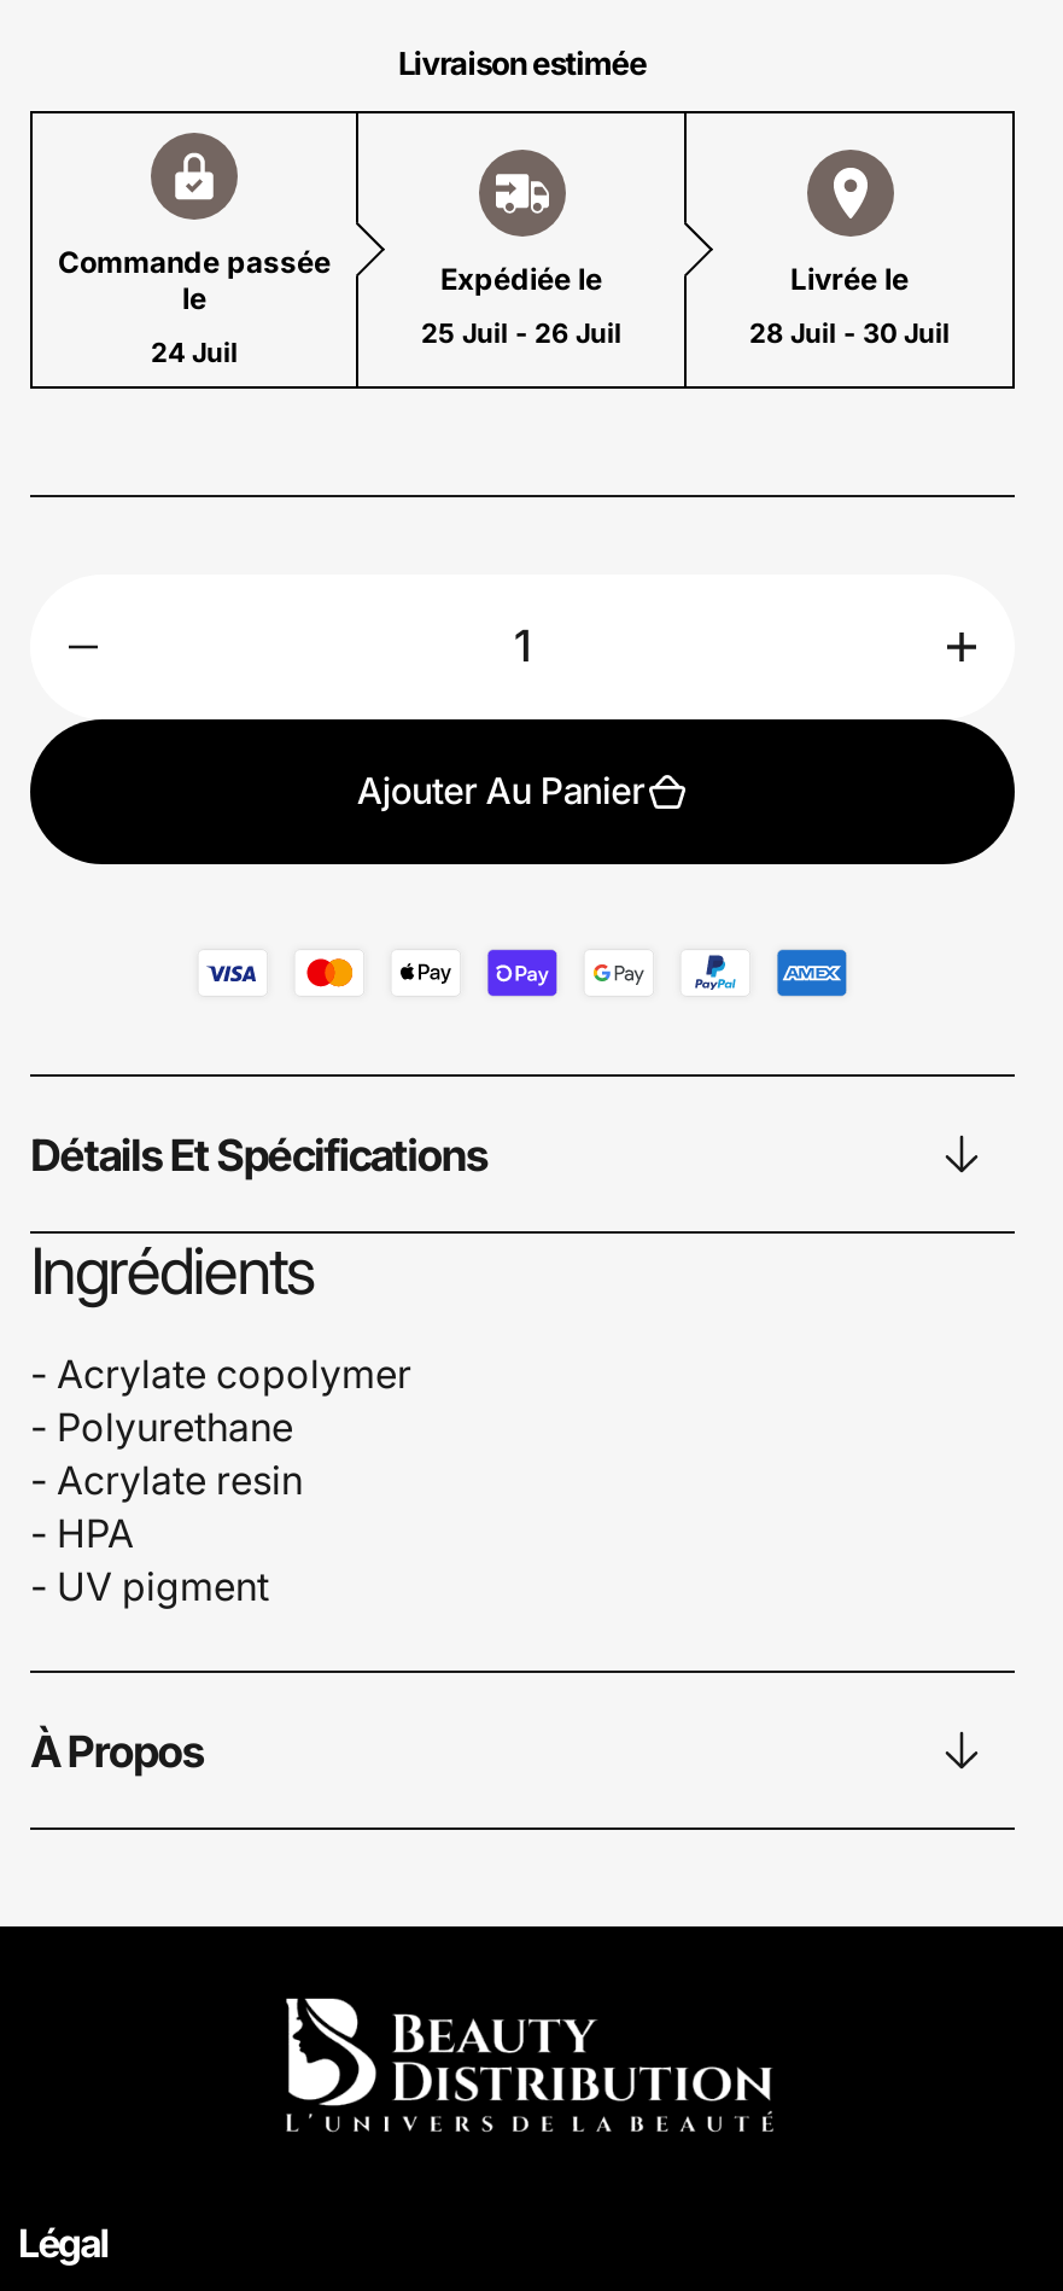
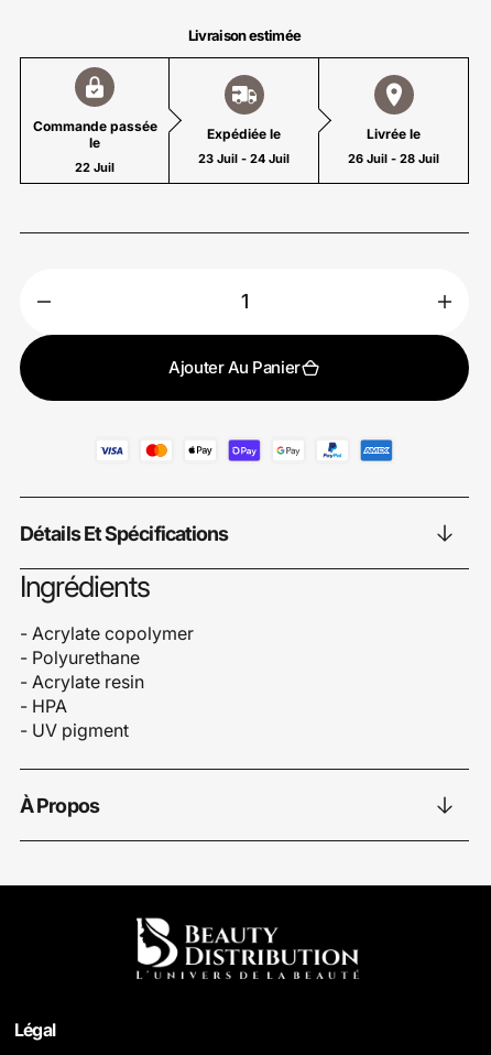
[421,317,621,351] 25 Juil - 26 Juil -> [198,151,290,167] 23 Juil - 24 Juil
[749,317,950,351] 28 Juil - 30 Juil -> [348,151,439,167] 26 Juil - 28 Juil
[151,335,238,369] 24 Juil -> [75,159,114,175] 22 Juil

